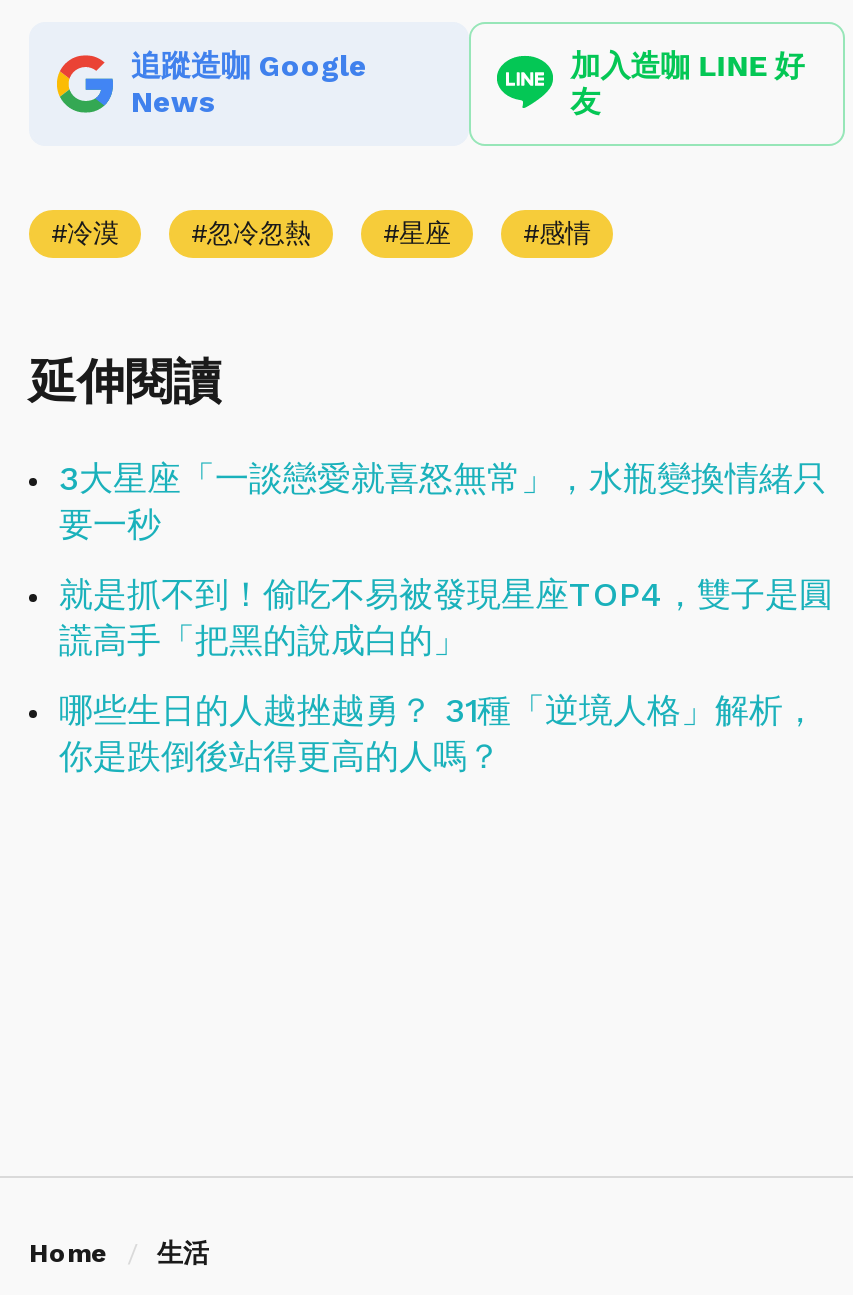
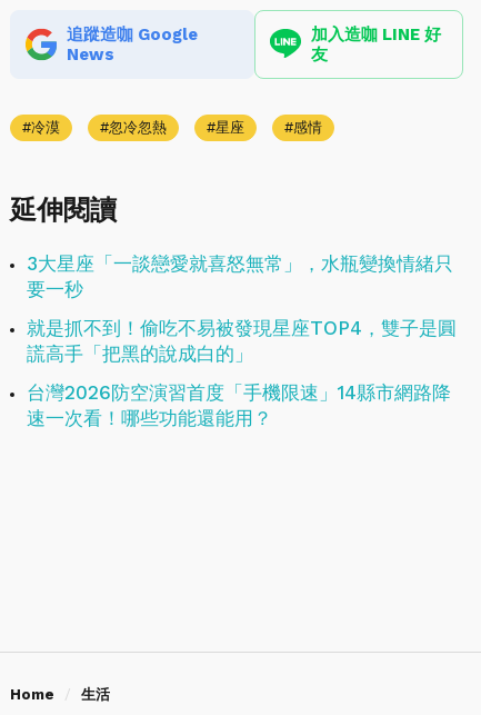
[59,690,817,776] 哪些生日的人越挫越勇？ 31種「逆境人格」解析， | 你是跌倒後站得更高的人嗎？ -> [27,381,451,429] 台灣2026防空演習首度「手機限速」14縣市網路降 | 速一次看！哪些功能還能用？

